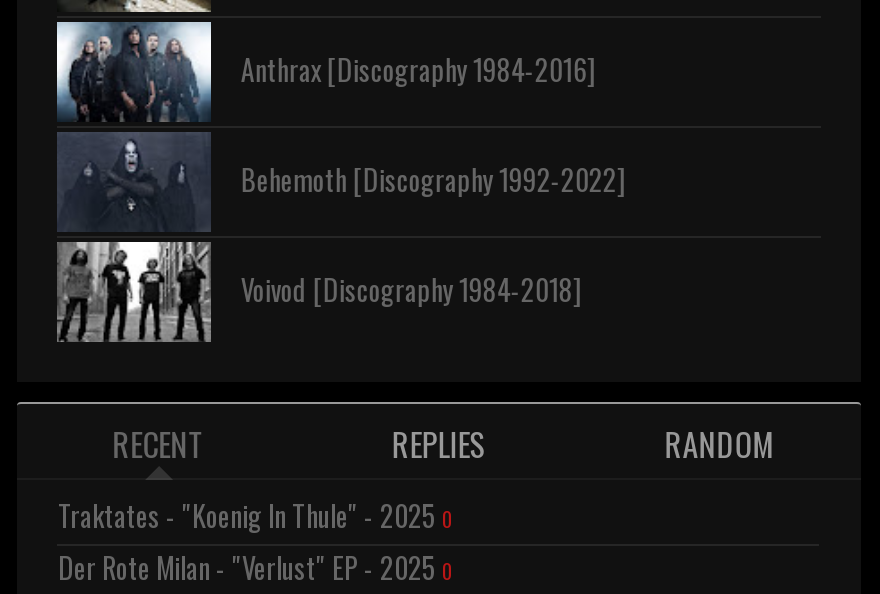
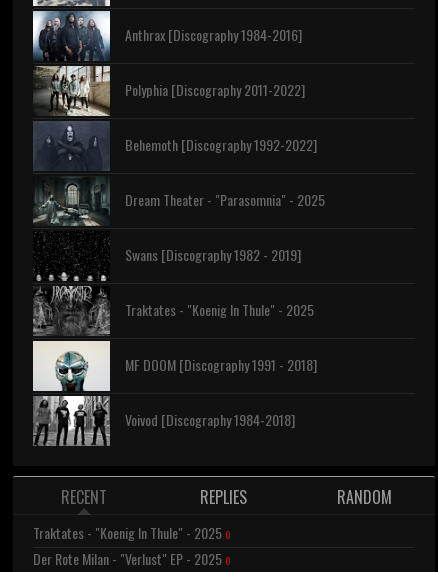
none -> [34,66,305,117] [image] | Polyphia [Discography 2011-2022]
none -> [32,272,111,392] [image]
none -> [35,176,325,375] [image] | Dream Theater - "Parasomnia" - 2025 | Swans [Discography 1982 - 2019] | Traktates - "Koenig In Thule" - 2025 | MF DOOM [Discography 1991 - 2018]

